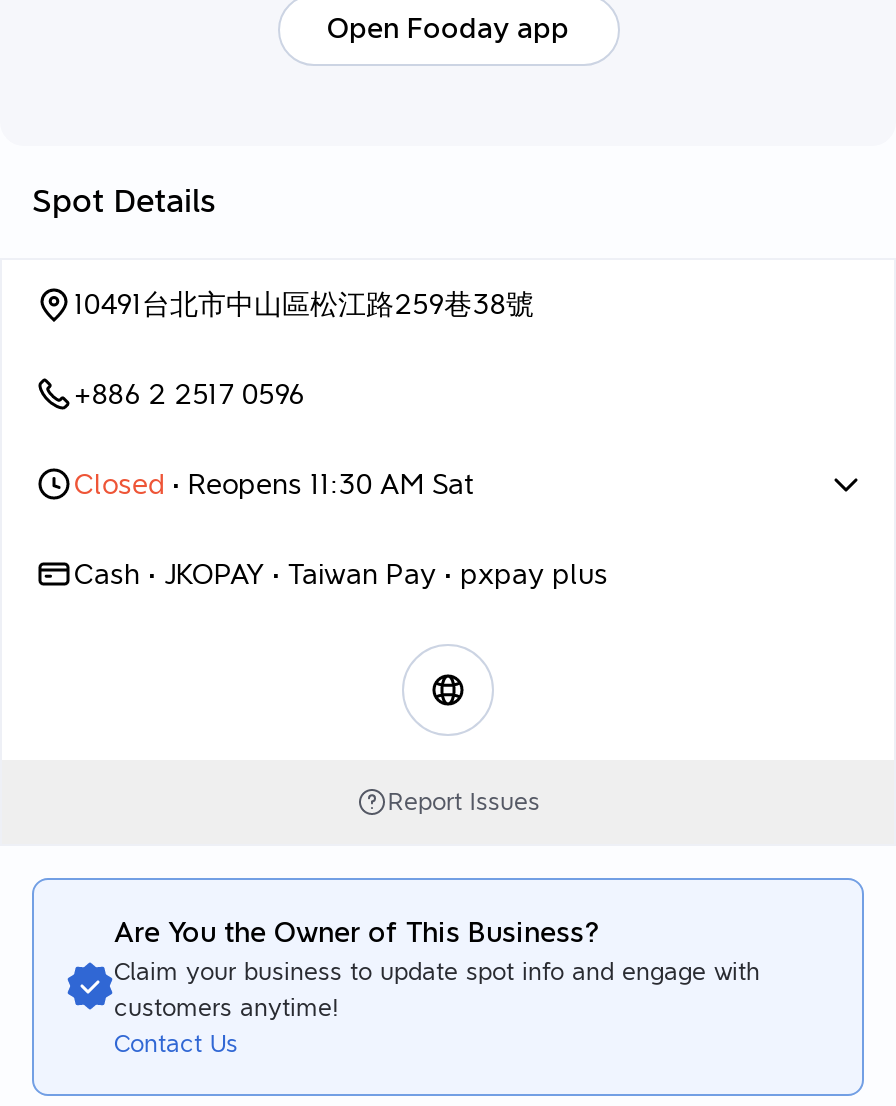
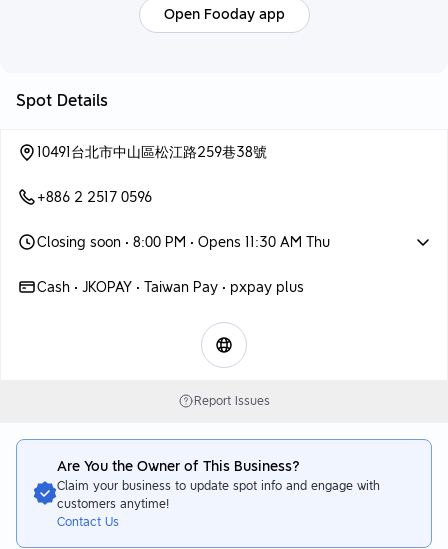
[74,468,474,500] Closed • Reopens 11:30 AM Sat -> [37,234,330,250] Closing soon • 8:00 PM • Opens 11:30 AM Thu

